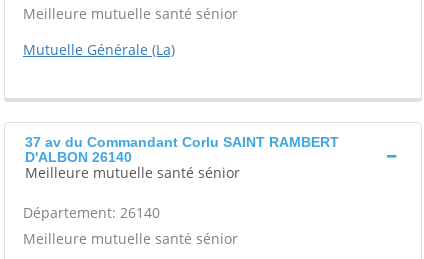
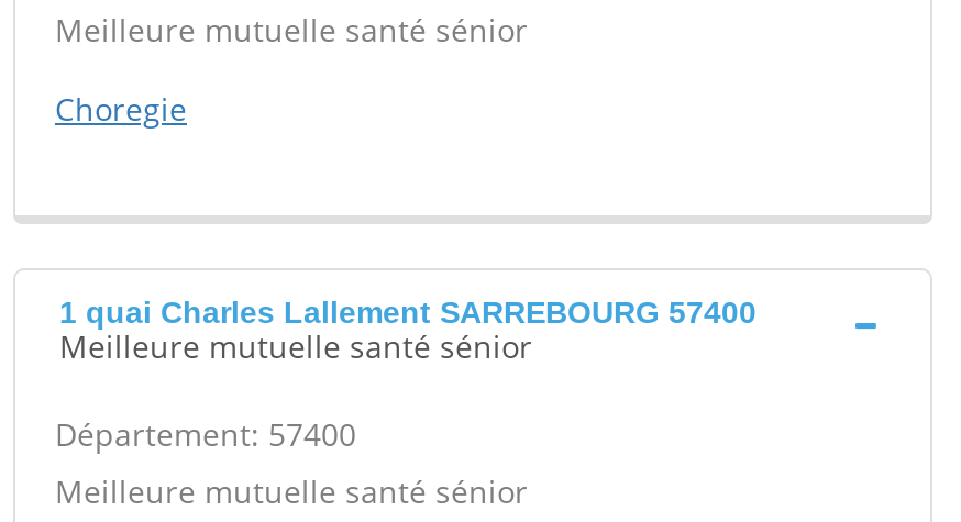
[23,40,175,59] Mutuelle Générale (La) -> [55,88,187,130] Choregie
[25,134,339,165] 37 av du Commandant Corlu SAINT RAMBERT | D'ALBON 26140 -> [59,295,756,330] 1 quai Charles Lallement SARREBOURG 57400
[23,203,160,222] Département: 26140 -> [55,413,356,455] Département: 57400

